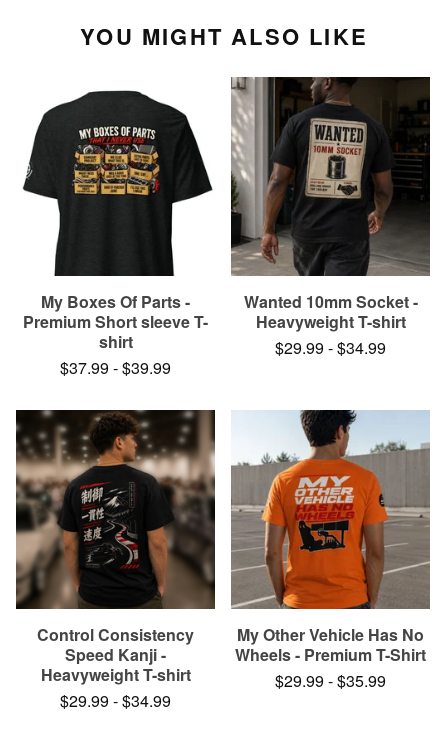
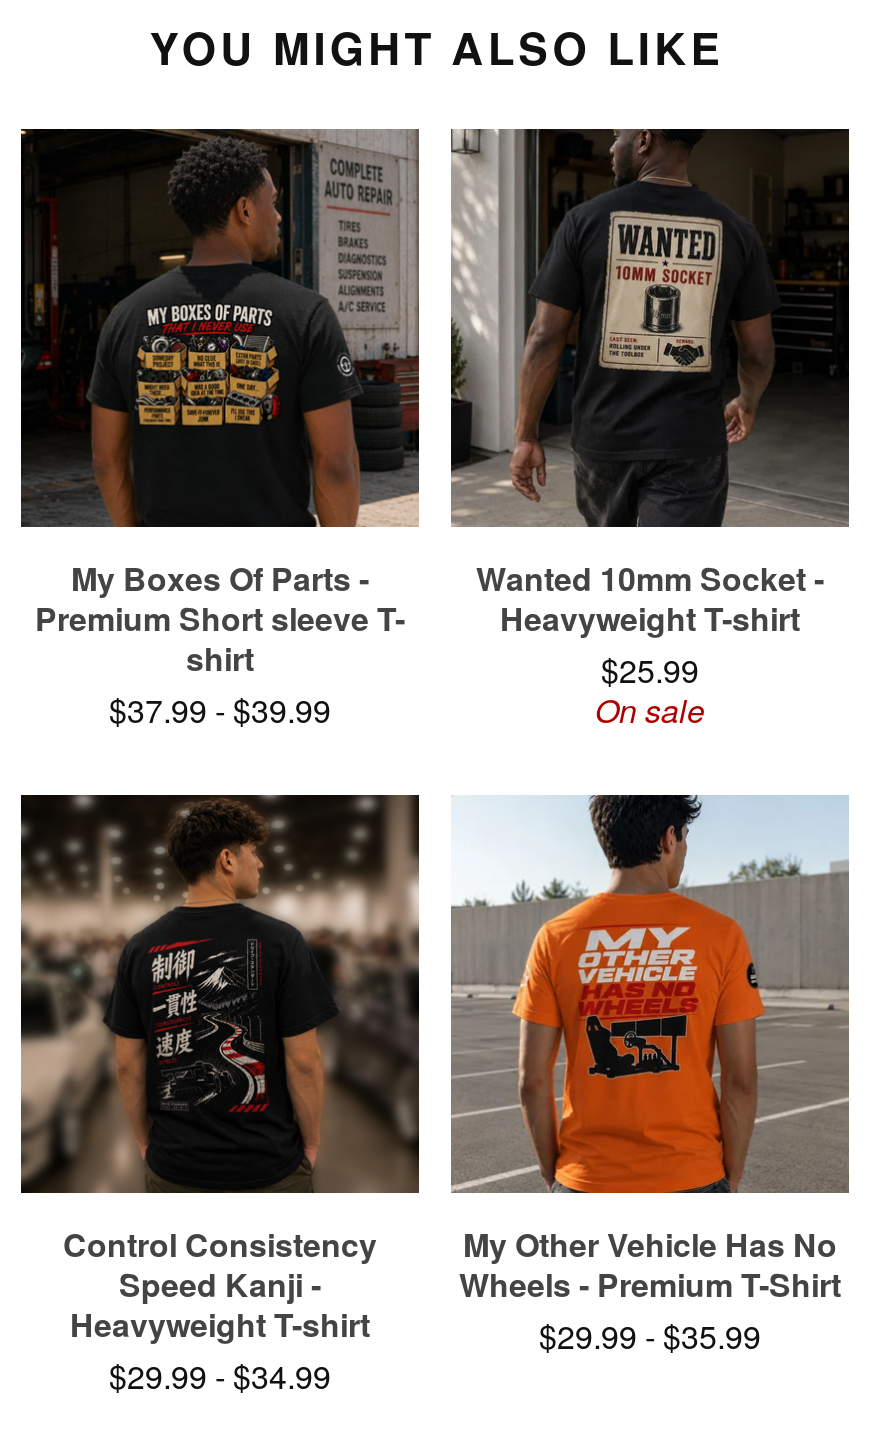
[16,77,215,276] [image] -> [19,127,421,529] [image]
[275,336,386,359] $29.99 - $34.99 -> [595,647,705,733] $25.99 | On sale

